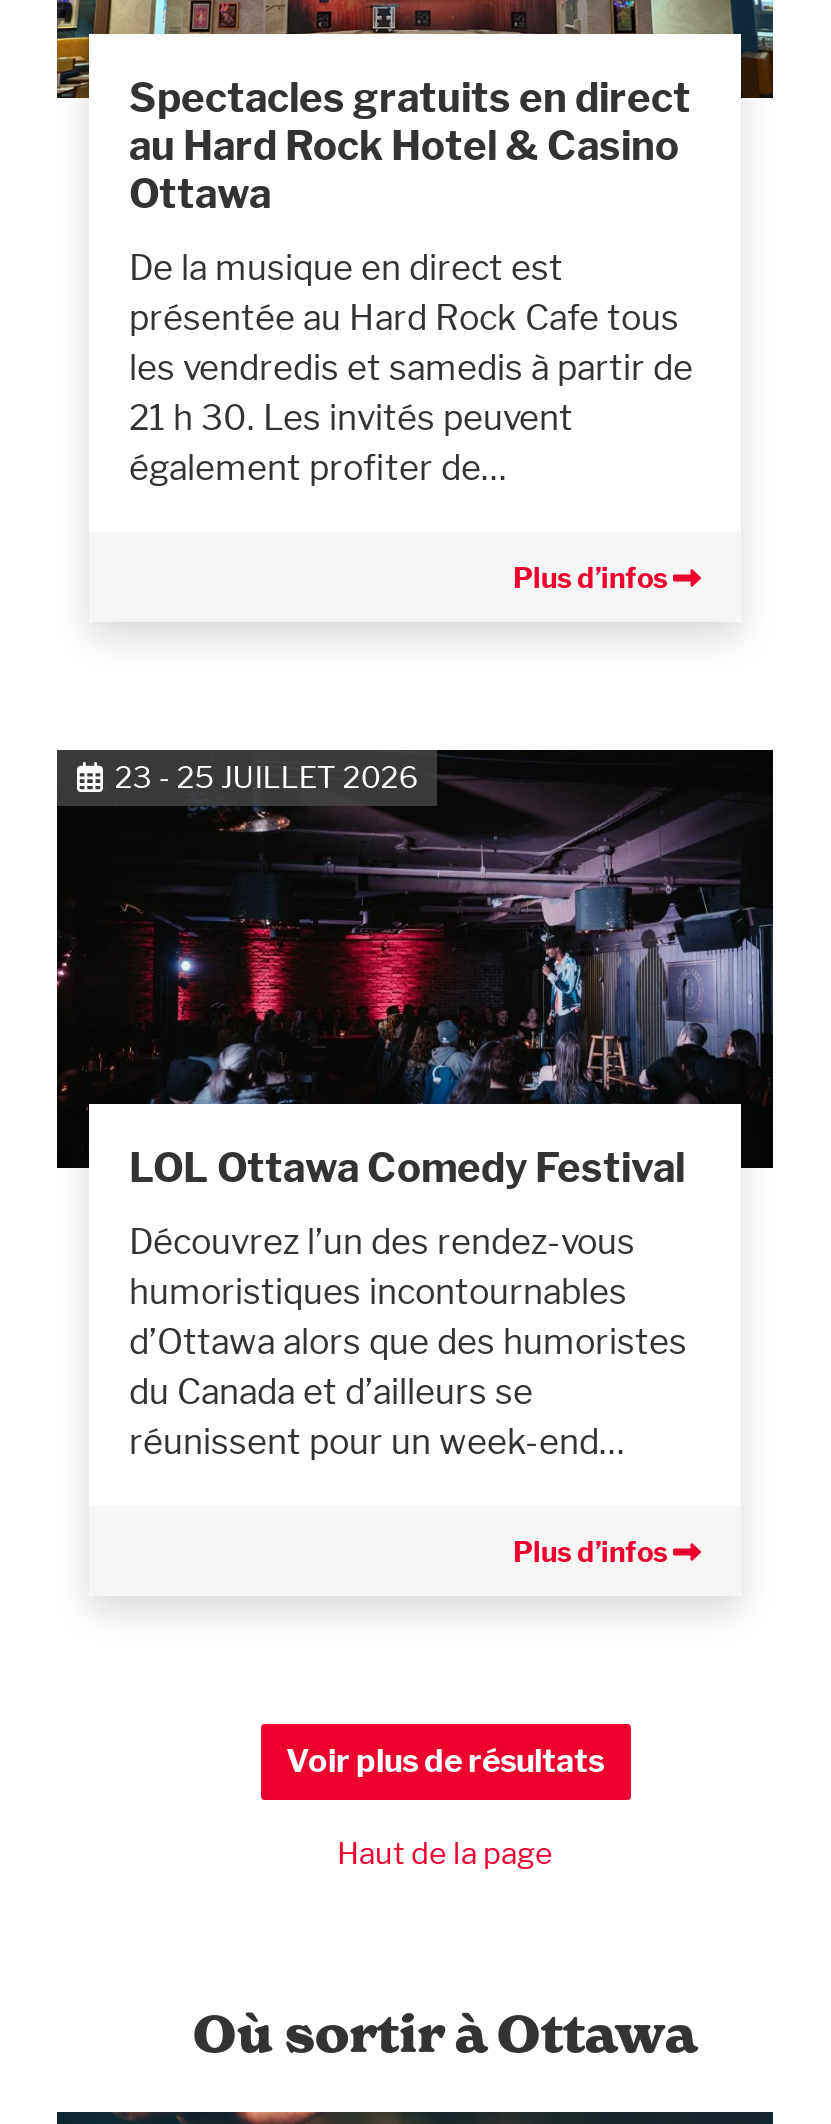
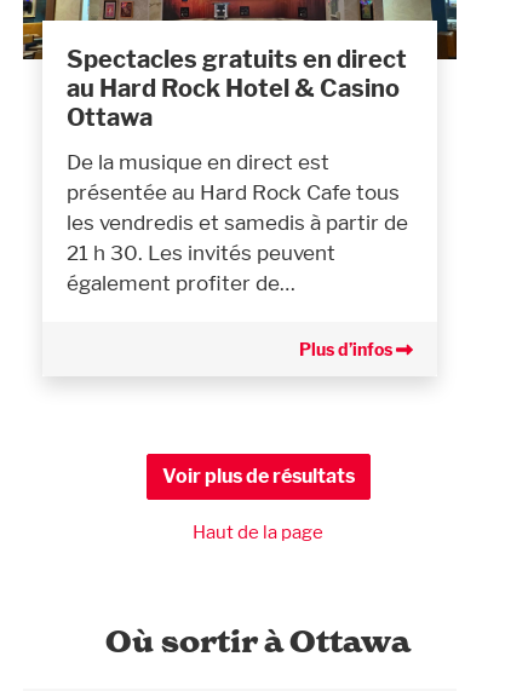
[55,748,775,1170] [image] | 23 - 25 JUILLET 2026 -> none
[129,1144,687,1568] LOL Ottawa Comedy Festival | Découvrez l’un des rendez-vous | humoristiques incontournables | d’Ottawa alors que des humoristes | du Canada et d’ailleurs se | réunissent pour un week-end… | Plus d’infos -> none

